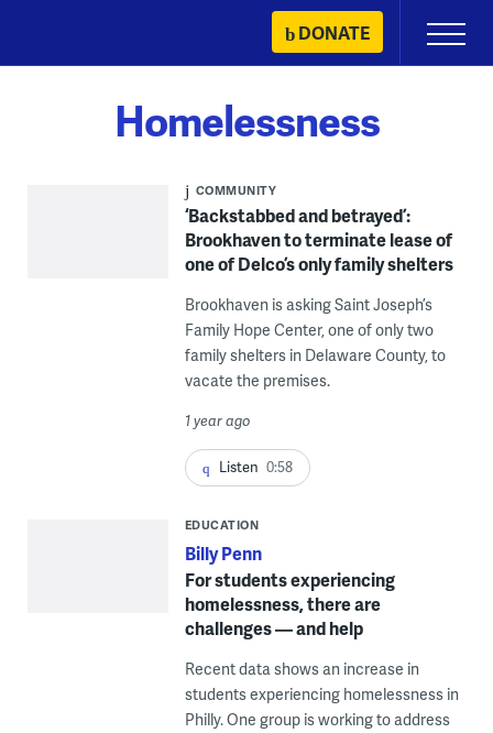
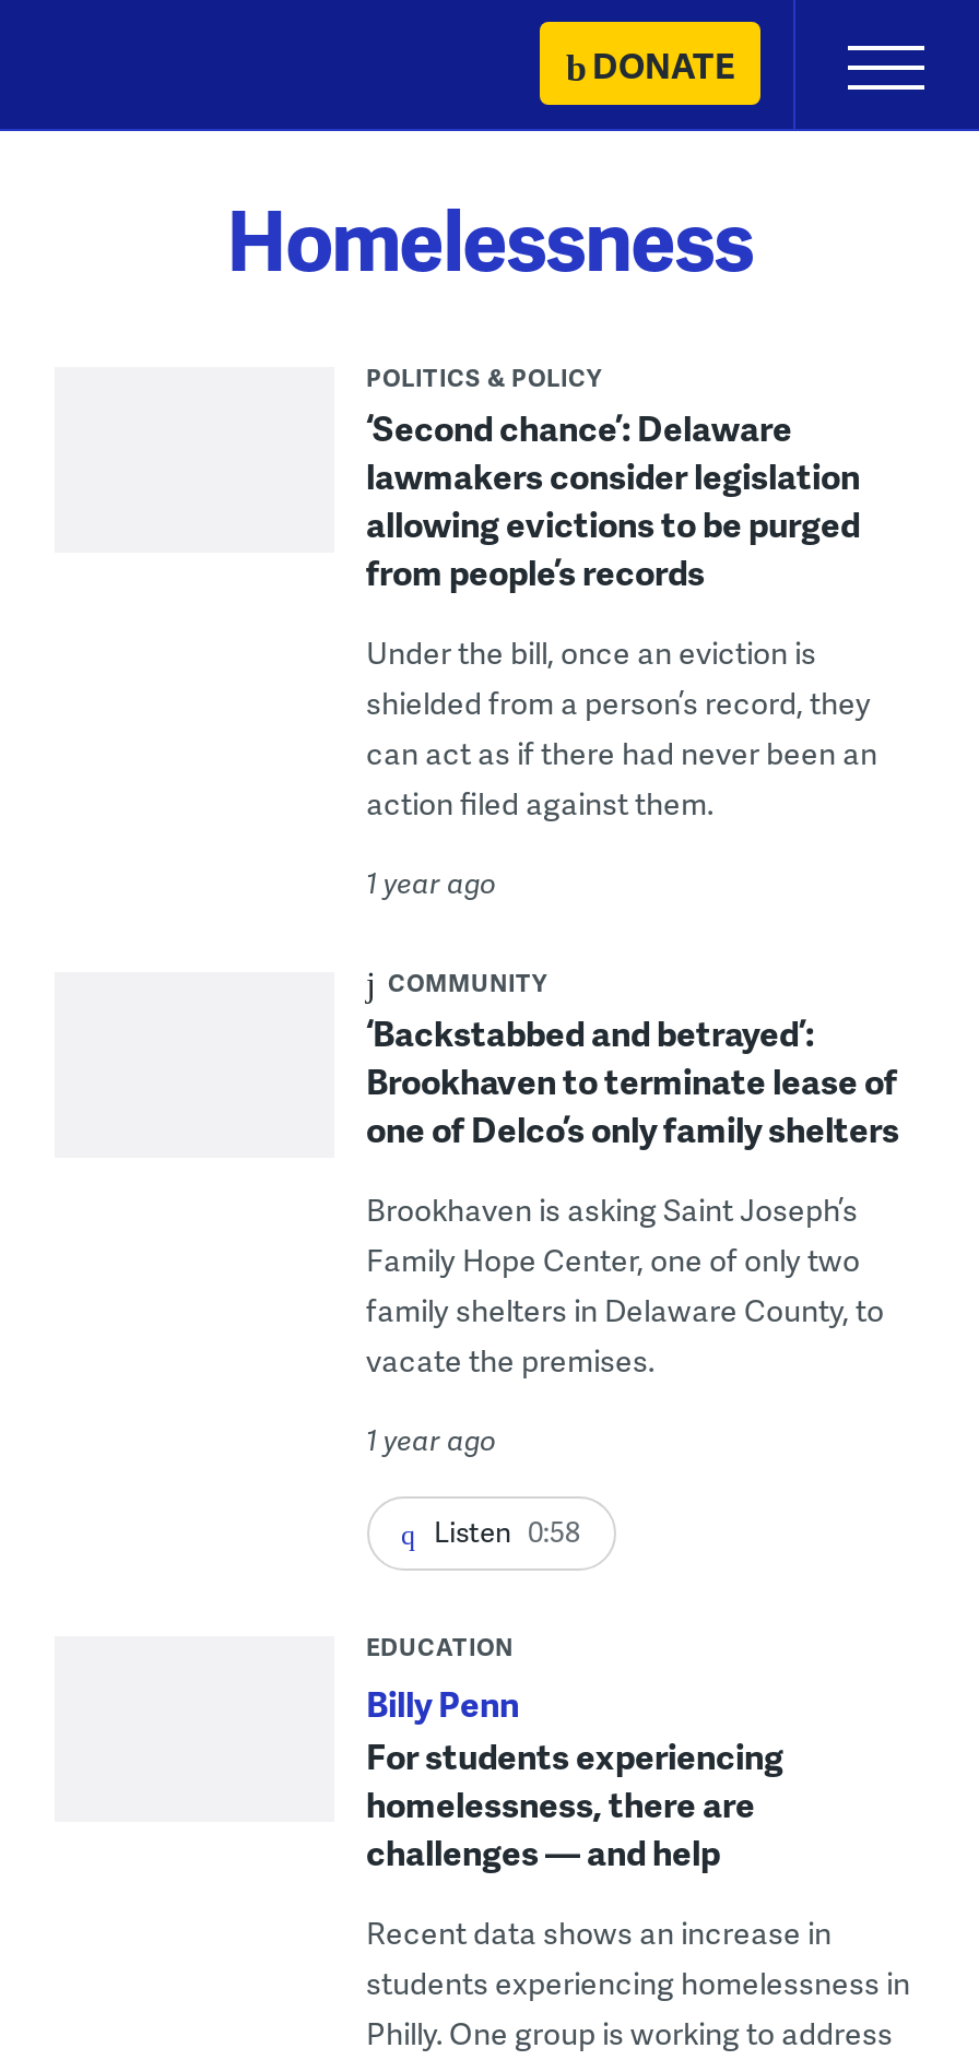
none -> [366,360,877,902] POLITICS & POLICY | ‘Second chance’: Delaware | lawmakers consider legislation | allowing evictions to be purged | from people’s records | Under the bill, once an eviction is | shielded from a person’s record, they | can act as if there had never been an | action filed against them. | 1 year ago

